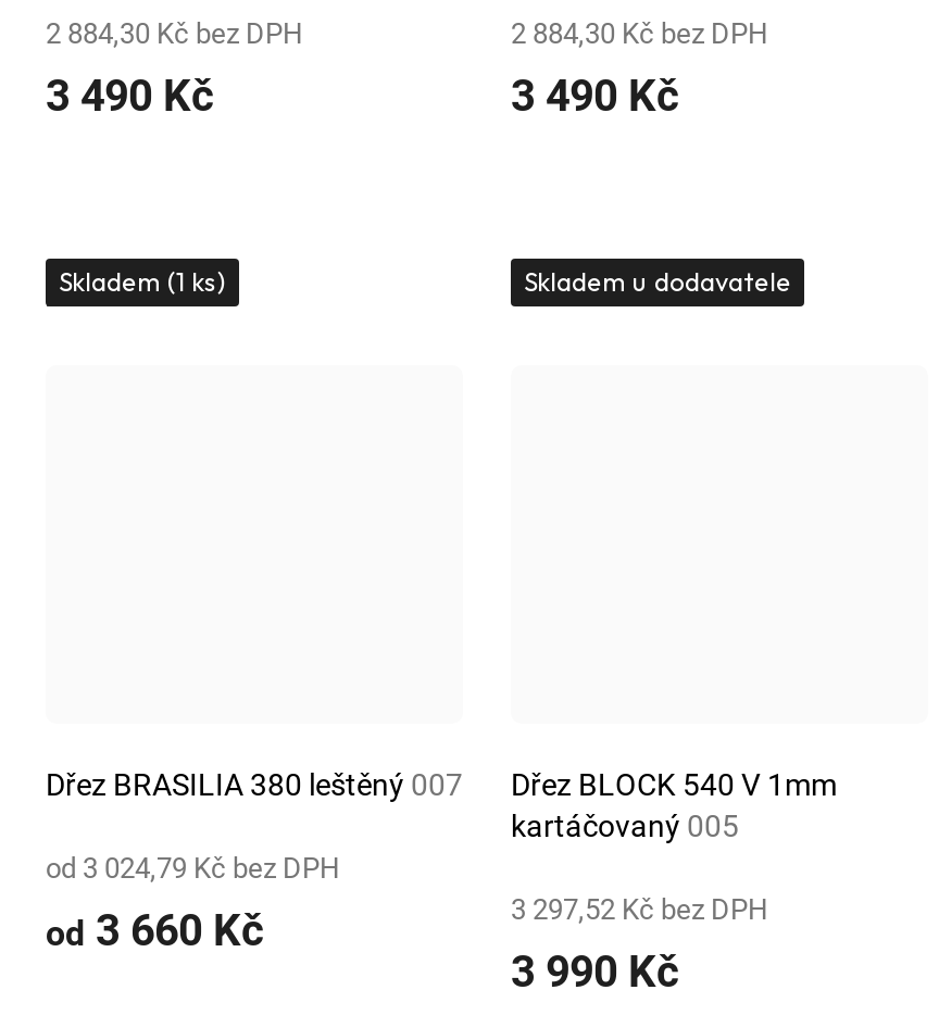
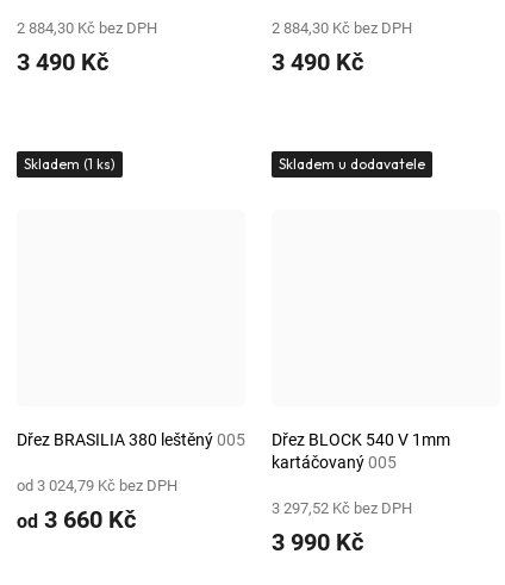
[46,766,463,801] Dřez BRASILIA 380 leštěný 007 -> [17,430,245,449] Dřez BRASILIA 380 leštěný 005

